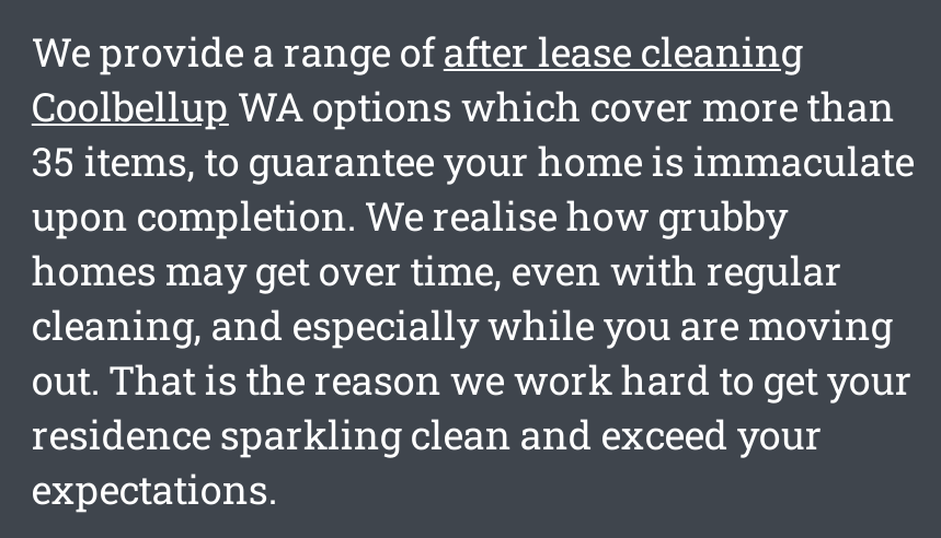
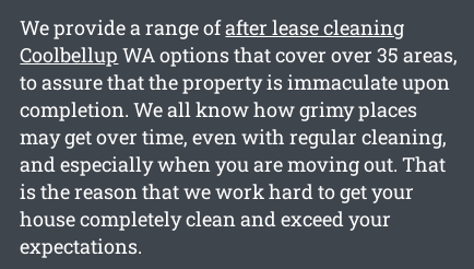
[32,80,914,460] Coolbellup WA options which cover more than | 35 items, to guarantee your home is immaculate | upon completion. We realise how grubby | homes may get over time, even with regular | cleaning, and especially while you are moving | out. That is the reason we work hard to get your | residence sparkling clean and exceed your -> [20,42,458,232] Coolbellup WA options that cover over 35 areas, | to assure that the property is immaculate upon | completion. We all know how grimy places | may get over time, even with regular cleaning, | and especially when you are moving out. That | is the reason that we work hard to get your | house completely clean and exceed your

